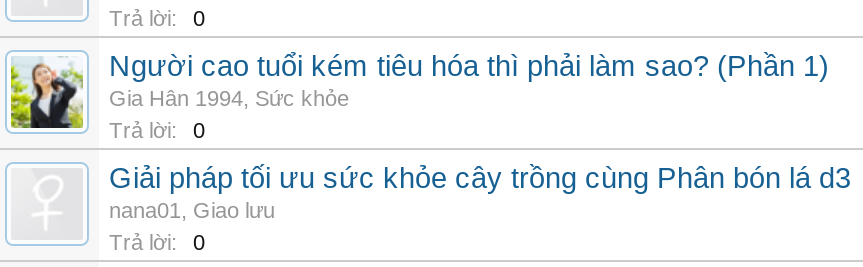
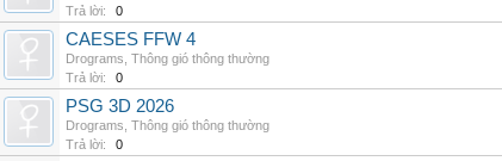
[9,58,83,130] [image] -> none
[109,50,829,110] Người cao tuổi kém tiêu hóa thì phải làm sao? (Phần 1) | Gia Hân 1994, Sức khỏe -> [66,30,269,66] CAESES FFW 4 | Drograms, Thông gió thông thường
[109,162,851,222] Giải pháp tối ưu sức khỏe cây trồng cùng Phân bón lá d3 | nana01, Giao lưu -> [66,97,269,132] PSG 3D 2026 | Drograms, Thông gió thông thường

